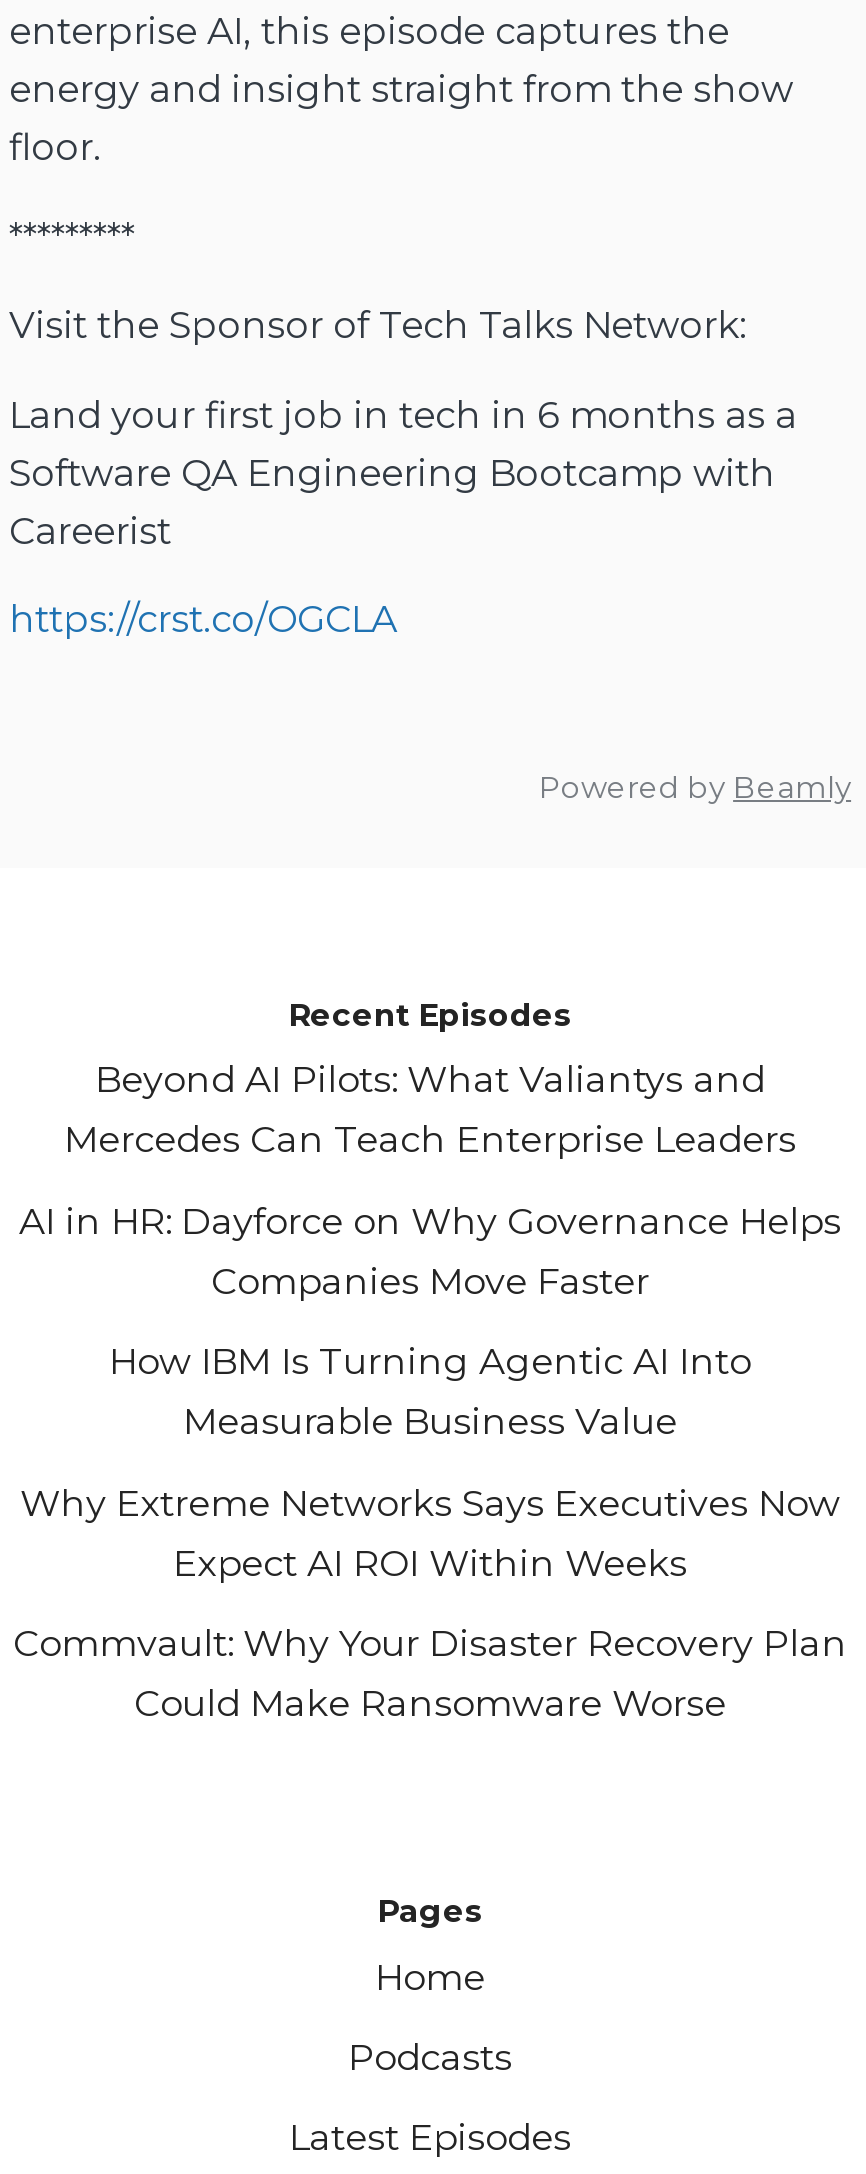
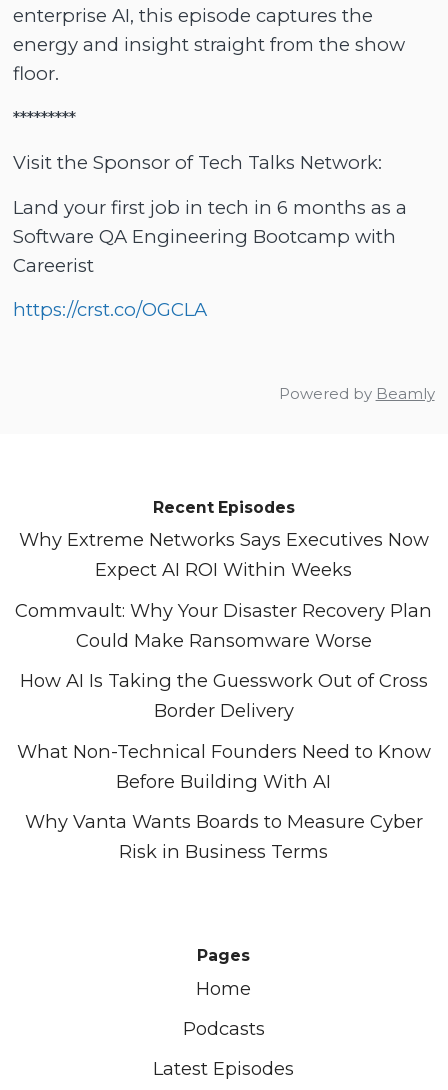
[19,1057,841,1445] Beyond AI Pilots: What Valiantys and | Mercedes Can Teach Enterprise Leaders | AI in HR: Dayforce on Why Governance Helps | Companies Move Faster | How IBM Is Turning Agentic AI Into | Measurable Business Value -> none
moved [13,1479,847,1726] -> [15,528,432,652]: Why Extreme Networks Says Executives Now | Expect AI ROI Within Weeks | Commvault: Why Your Disaster Recovery Plan | Could Make Ransomware Worse
none -> [17,669,431,863] How AI Is Taking the Guesswork Out of Cross | Border Delivery | What Non-Technical Founders Need to Know | Before Building With AI | Why Vanta Wants Boards to Measure Cyber | Risk in Business Terms

